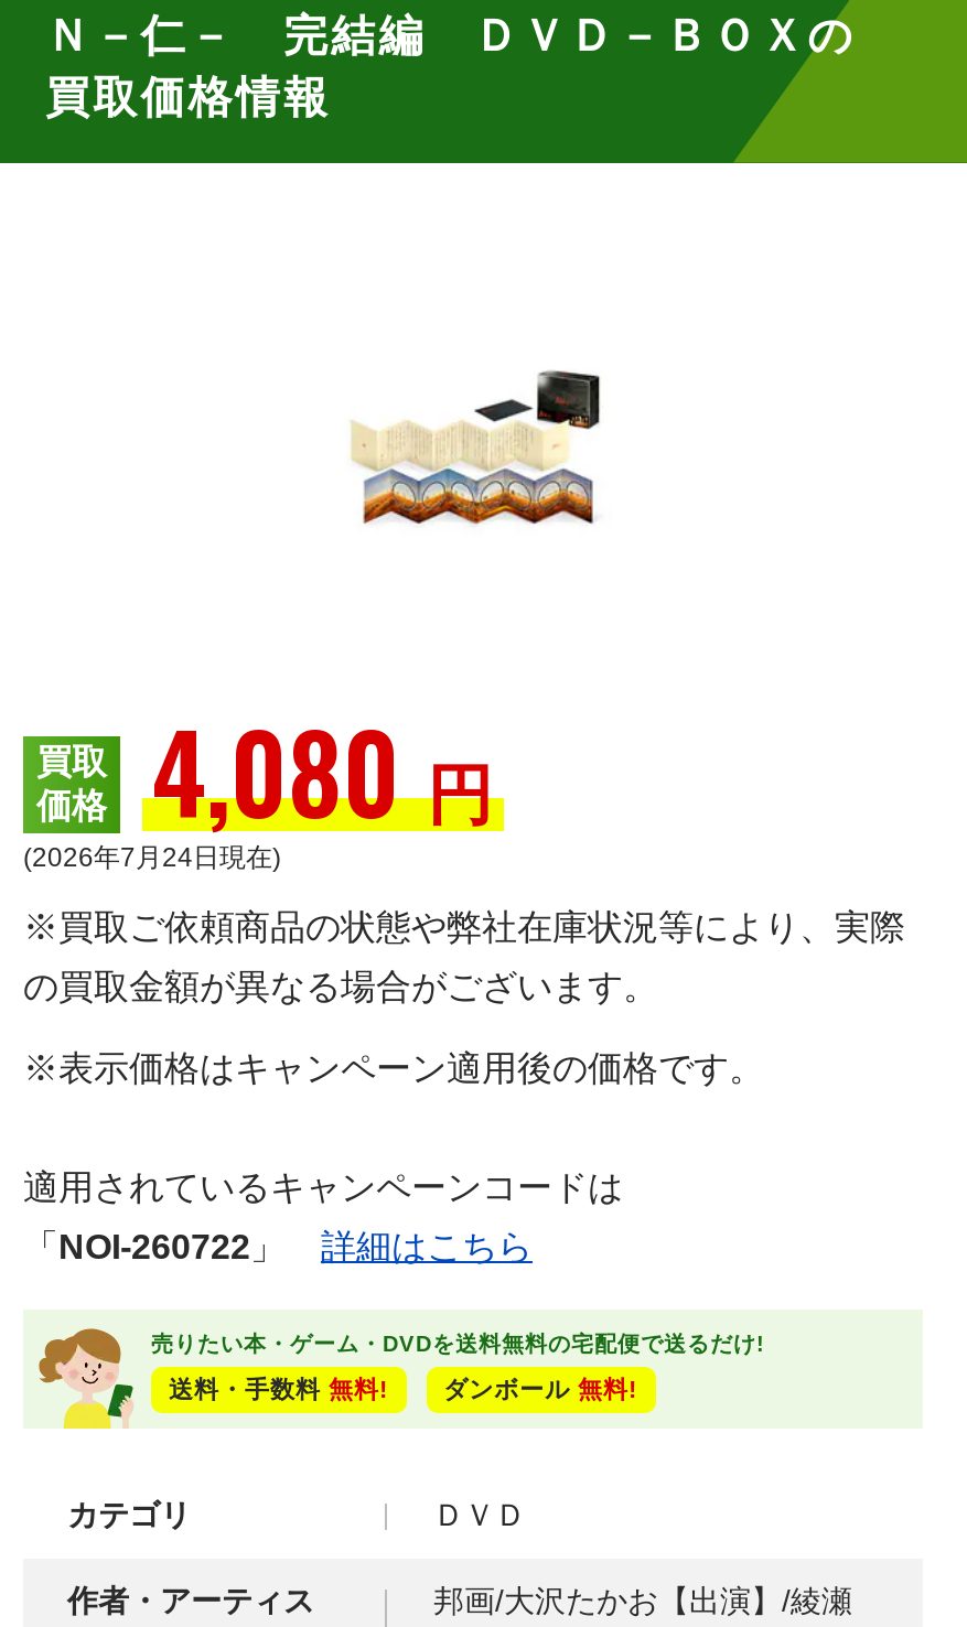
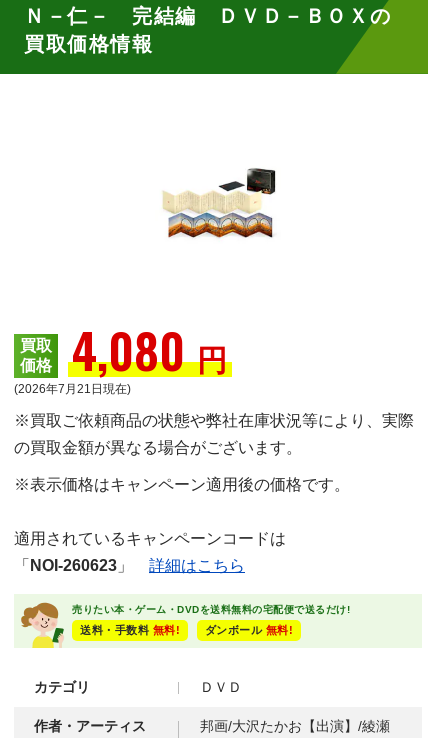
[23,842,281,873] (2026年7月24日現在) -> [14,382,131,396] (2026年7月21日現在)
[23,1228,533,1265] 「NOI-260722」詳細はこちら -> [14,557,245,574] 「NOI-260623」詳細はこちら

